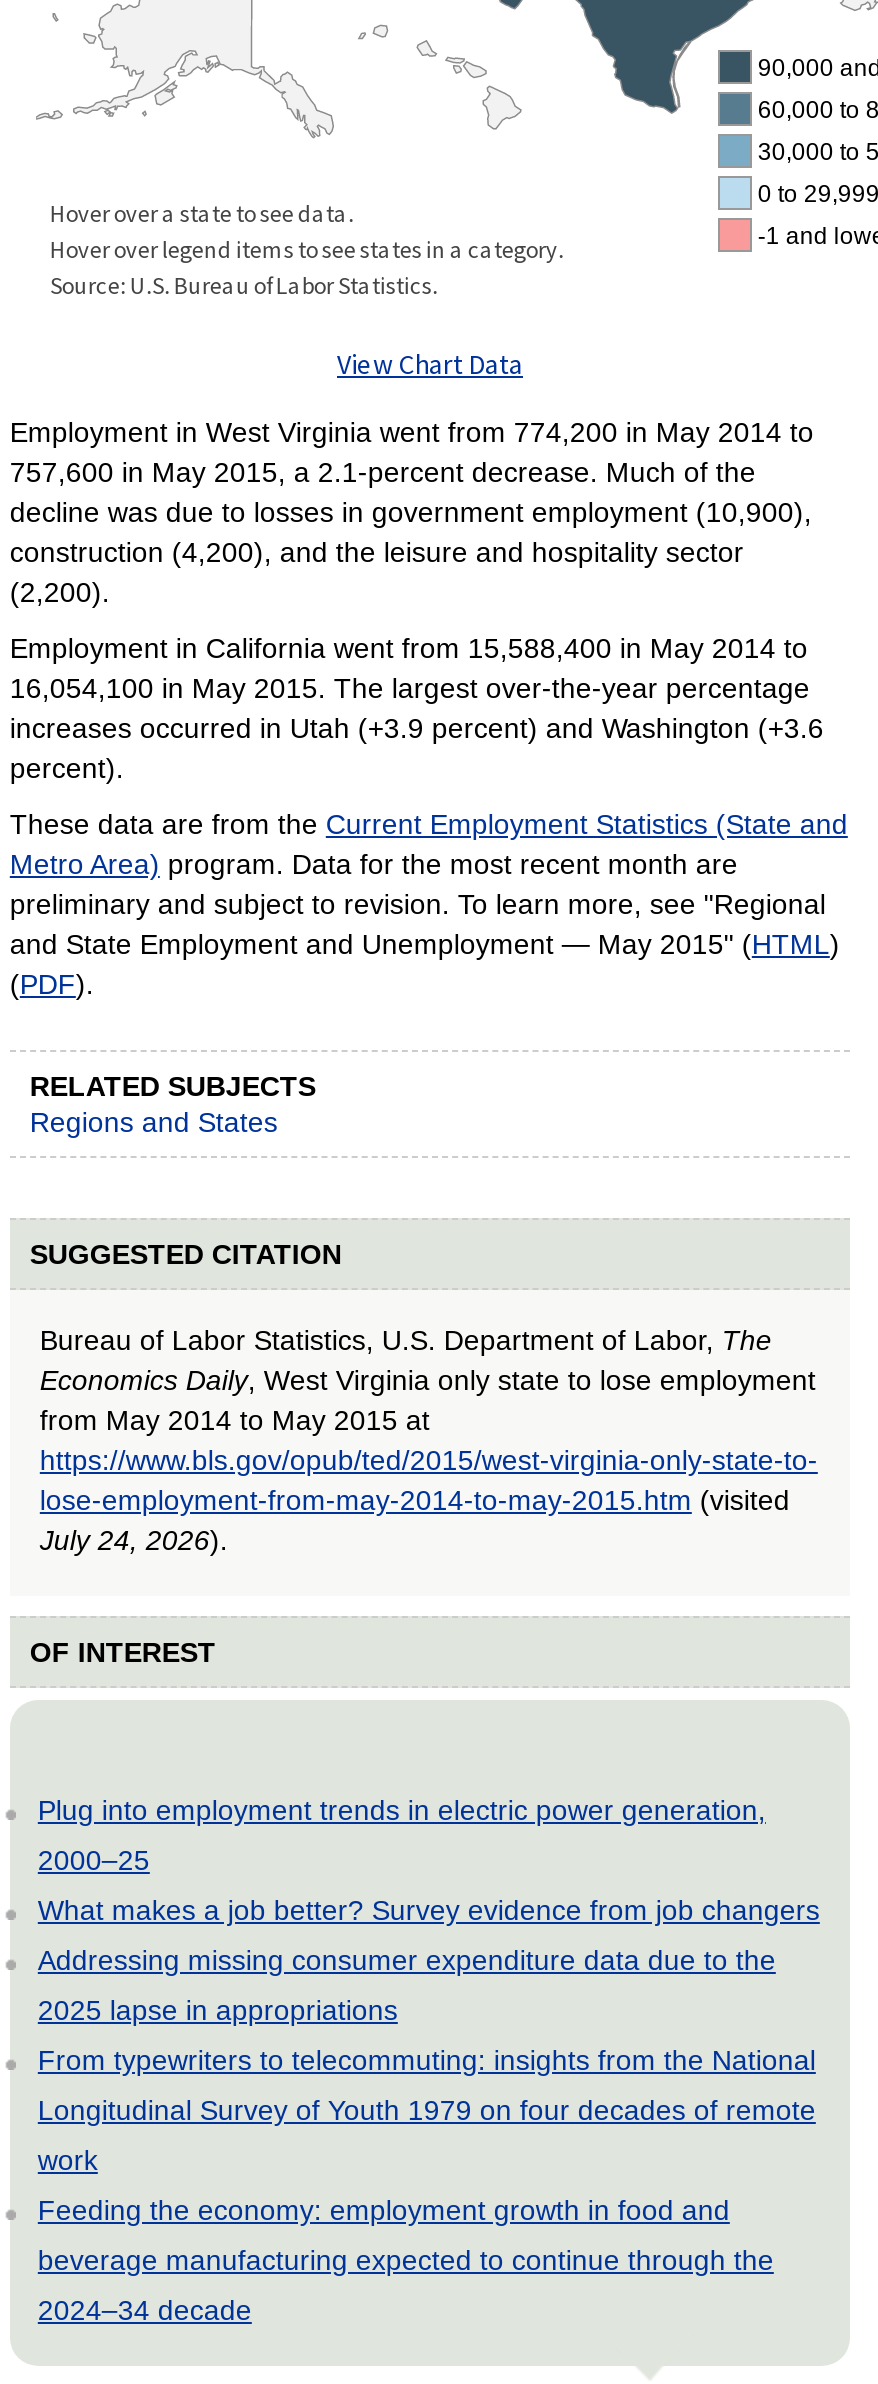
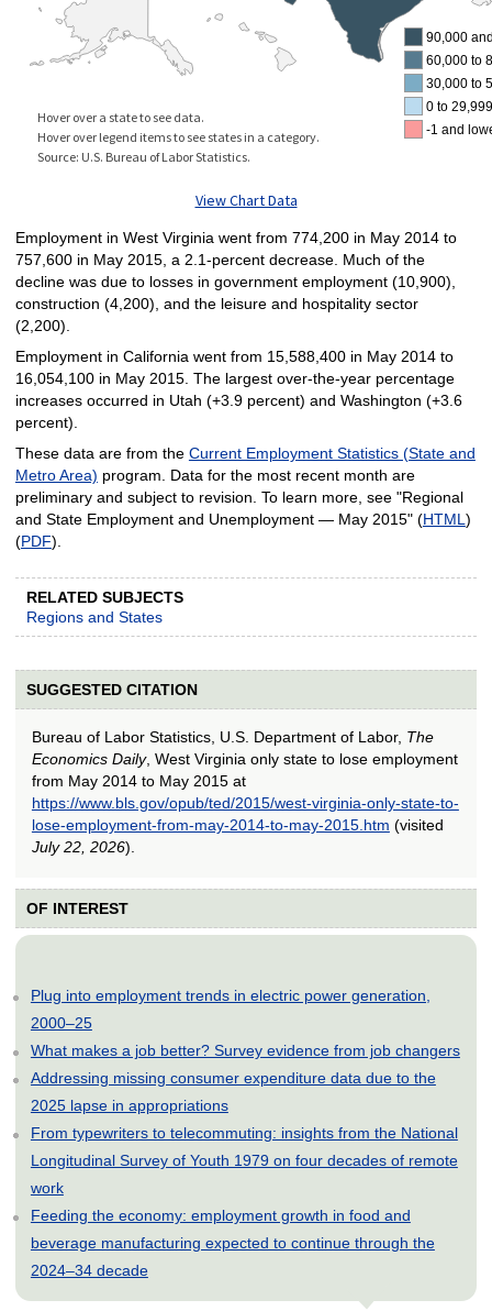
[40,1524,228,1556] July 24, 2026). -> [32,838,135,855] July 22, 2026).

